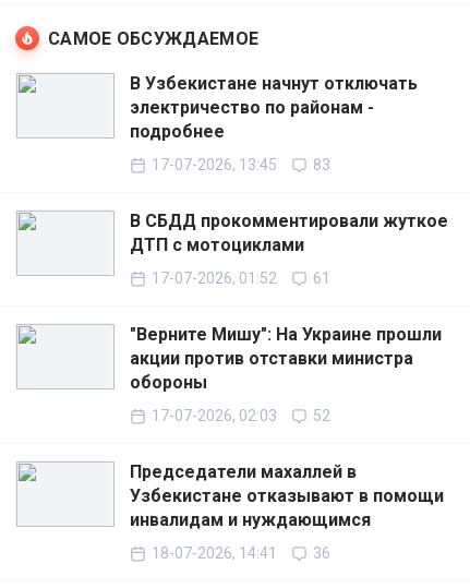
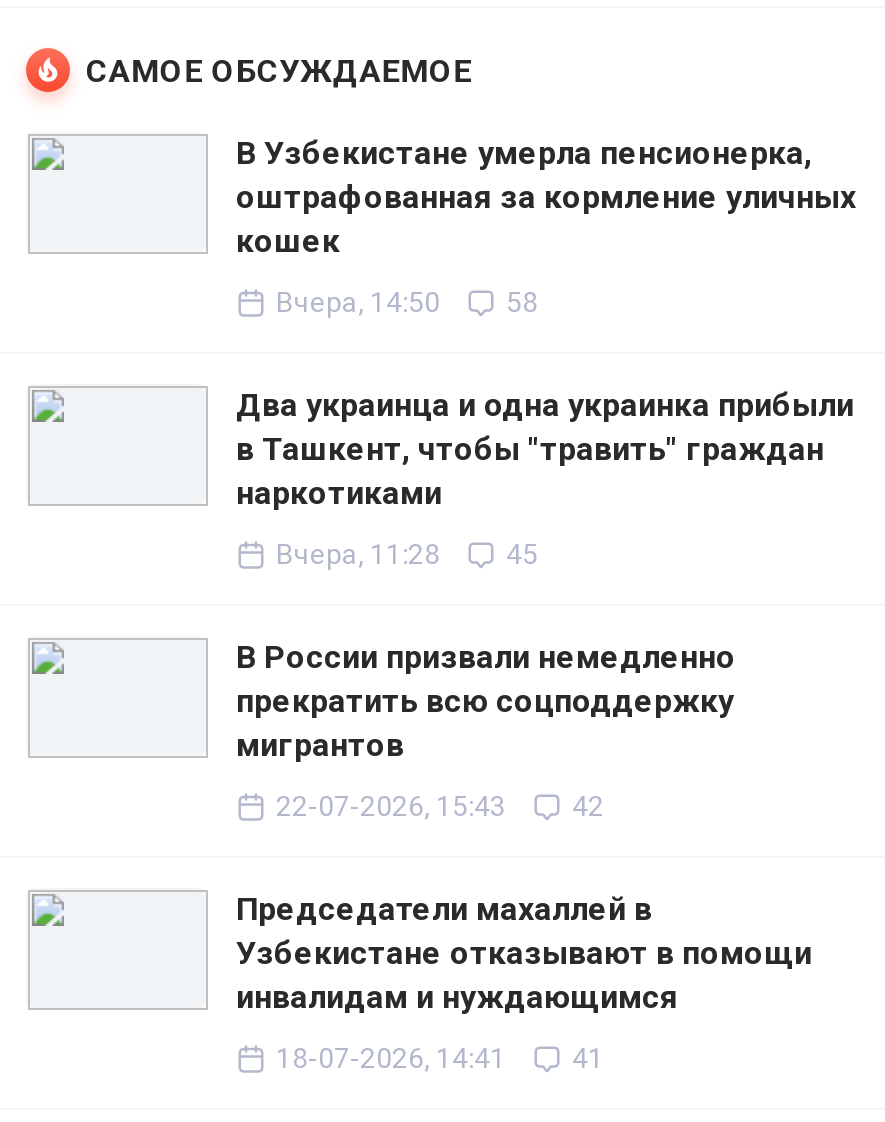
[130,74,418,142] В Узбекистане начнут отключать | электричество по районам - | подробнее -> [236,135,856,261] В Узбекистане умерла пенсионерка, | оштрафованная за кормление уличных | кошек
[152,157,330,174] 17-07-2026, 13:45 | 83 -> [276,287,538,319] Вчера, 14:50 | 58
[130,211,448,256] В СБДД прокомментировали жуткое | ДТП с мотоциклами -> [236,387,854,513] Два украинца и одна украинка прибыли | в Ташкент, чтобы "травить" граждан | наркотиками
[152,270,330,287] 17-07-2026, 01:52 | 61 -> [276,539,538,571] Вчера, 11:28 | 45
[130,325,442,393] "Верните Мишу": На Украине прошли | акции против отставки министра | обороны -> [236,639,736,765] В России призвали немедленно | прекратить всю соцподдержку | мигрантов
[152,407,330,425] 17-07-2026, 02:03 | 52 -> [276,791,604,823] 22-07-2026, 15:43 | 42
[313,545,330,562] 36 -> [572,1043,604,1075] 41

